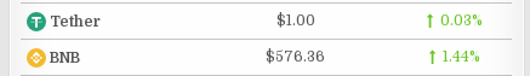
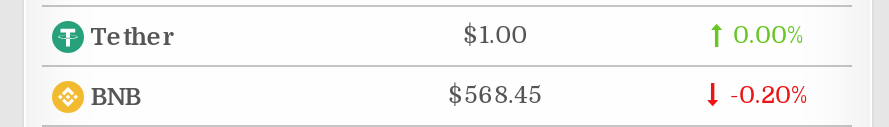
[440,12,483,29] 0.03% -> [733,22,805,50] 0.00%
[266,49,325,66] $576.36 -> [448,82,542,110] $568.45
[443,49,480,66] 1.44% -> [729,82,809,110] -0.20%

